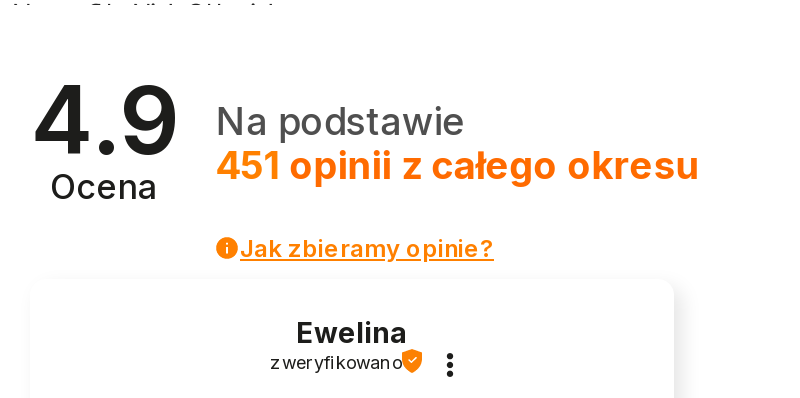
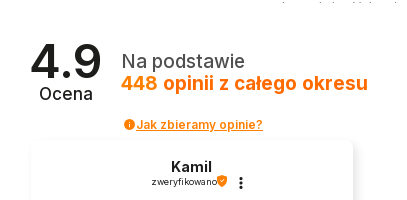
[216,143,700,189] 451opinii z całego okresu -> [121,72,368,95] 448opinii z całego okresu
[296,314,408,348] Ewelina -> [171,158,212,175] Kamil

